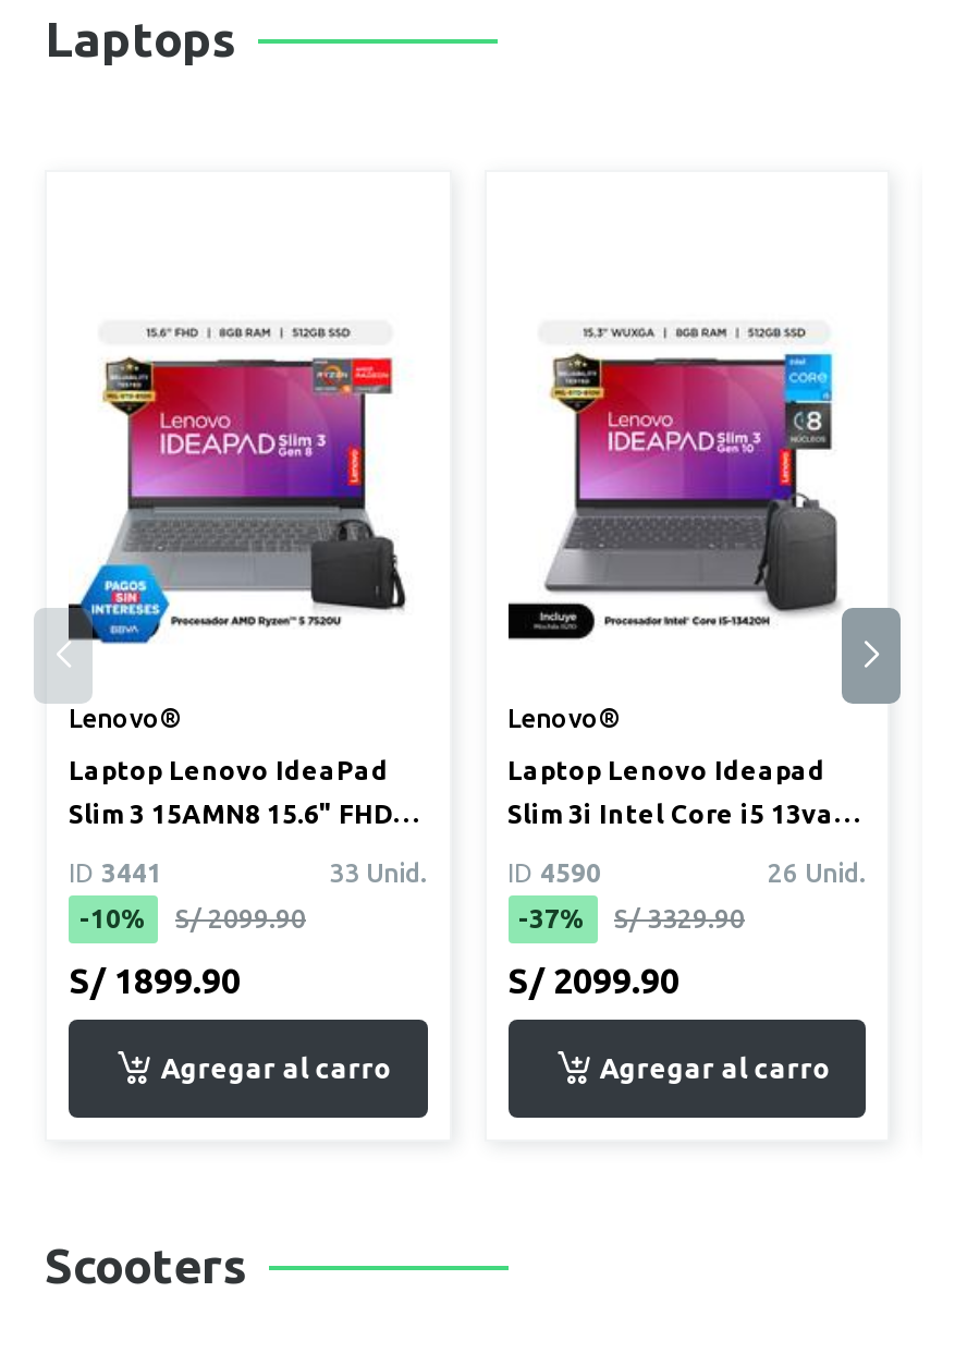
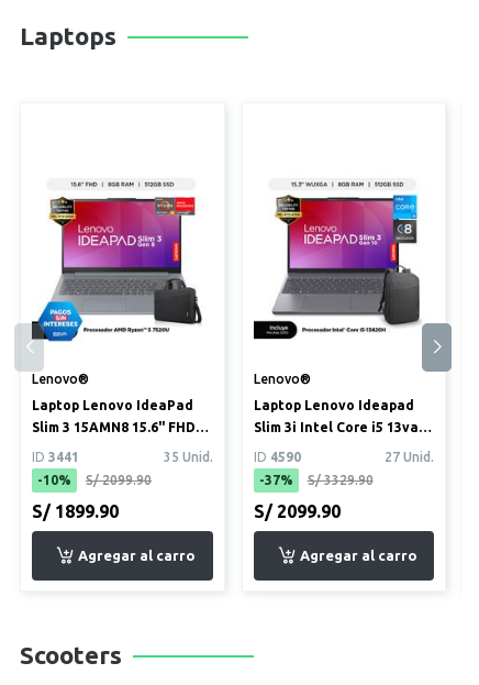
[329,858,427,887] 33 Unid. -> [163,450,213,464] 35 Unid.
[768,858,866,887] 26 Unid. -> [385,450,434,464] 27 Unid.

